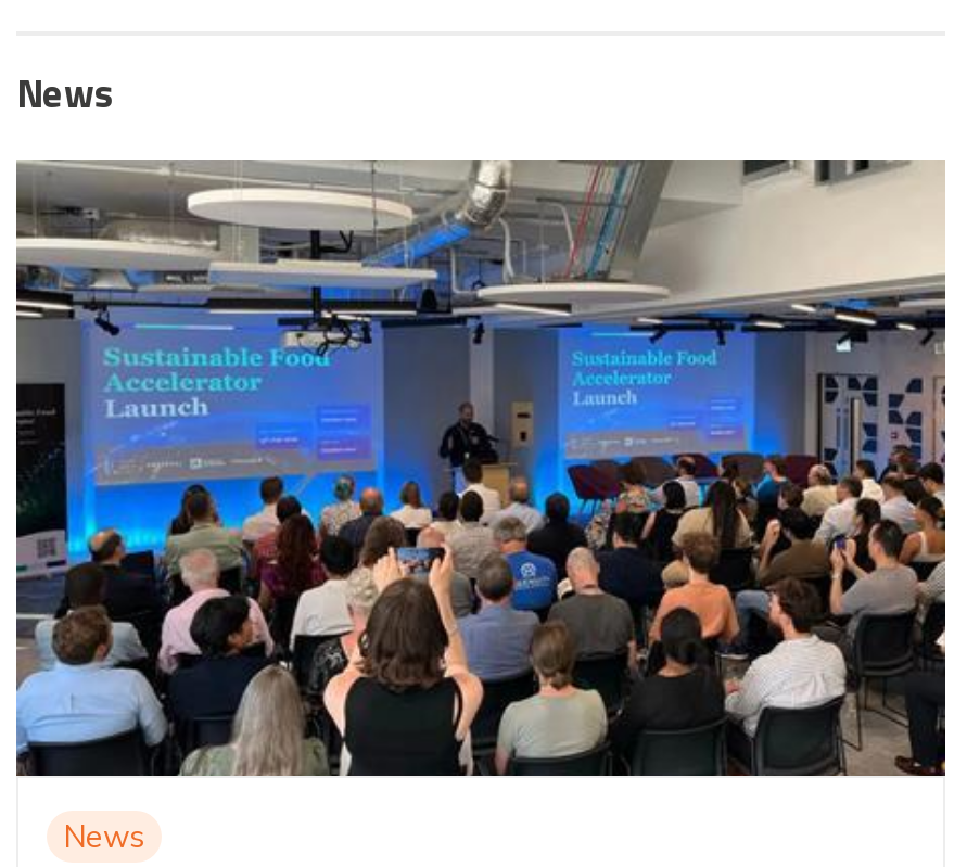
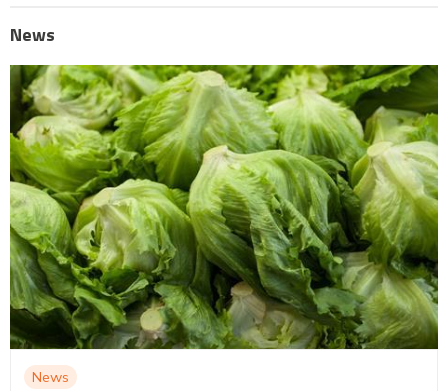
[14,157,947,778] [image] -> [9,64,439,350] [image]

